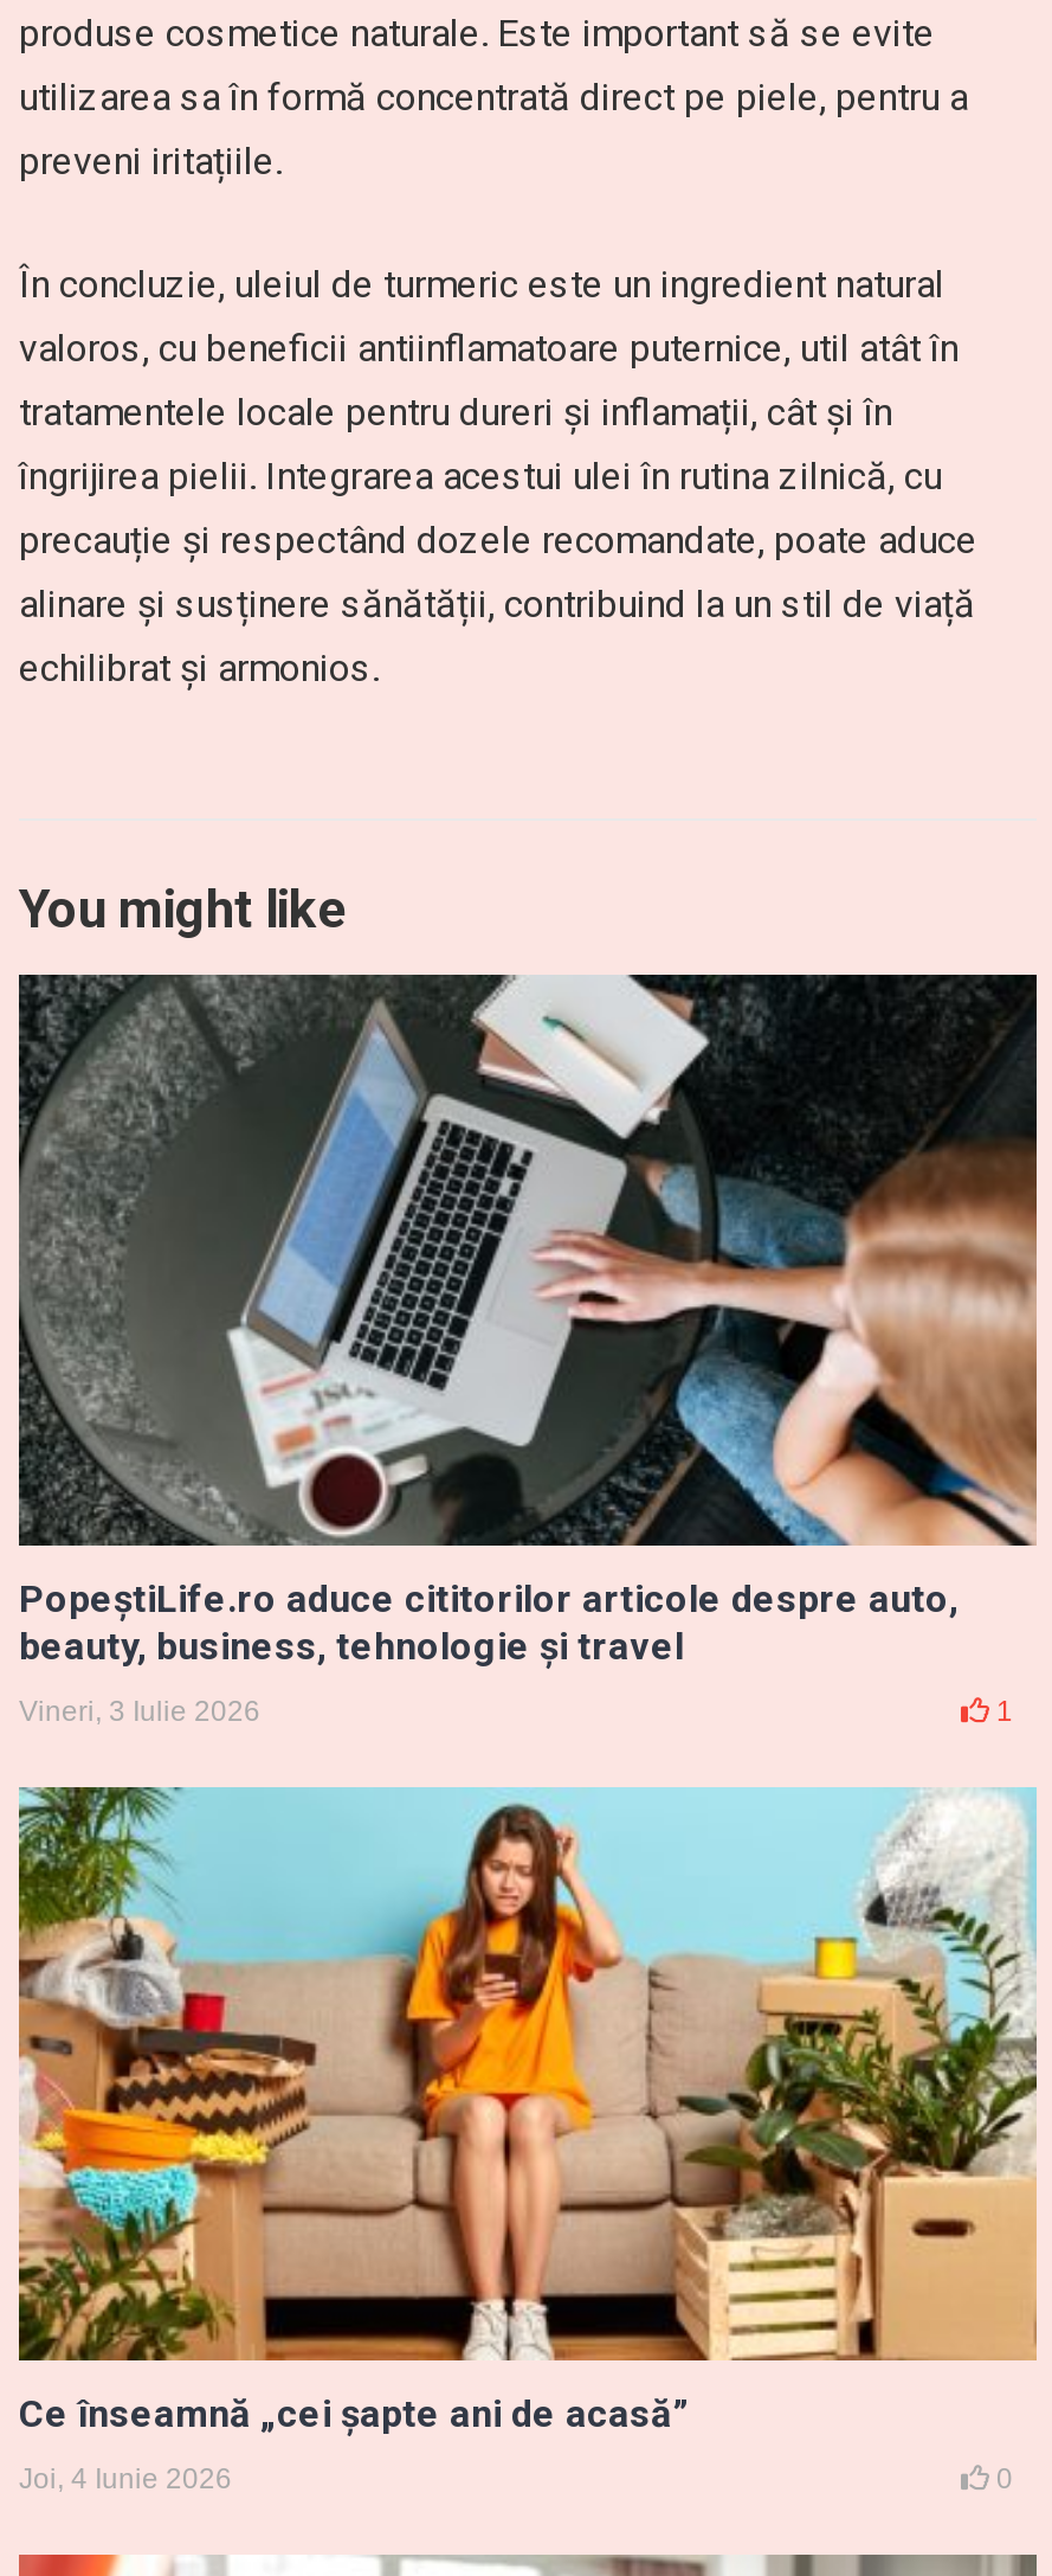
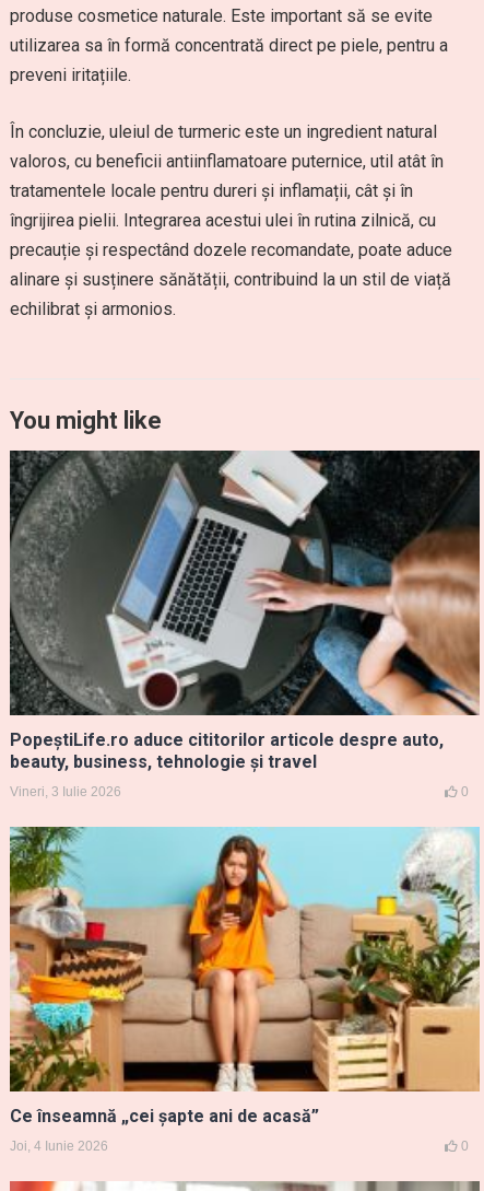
[996,1696,1013,1729] 1 -> [461,784,469,799] 0

